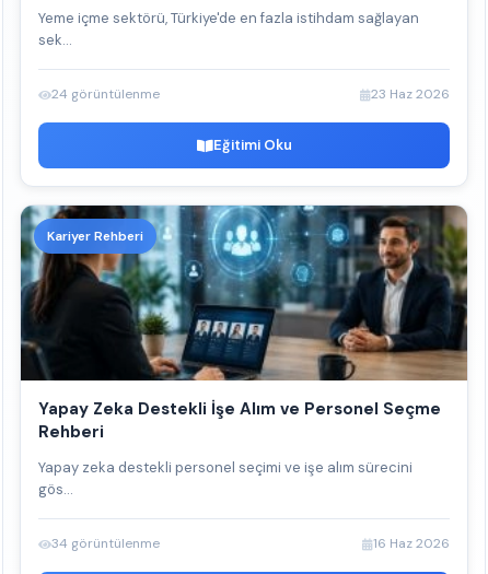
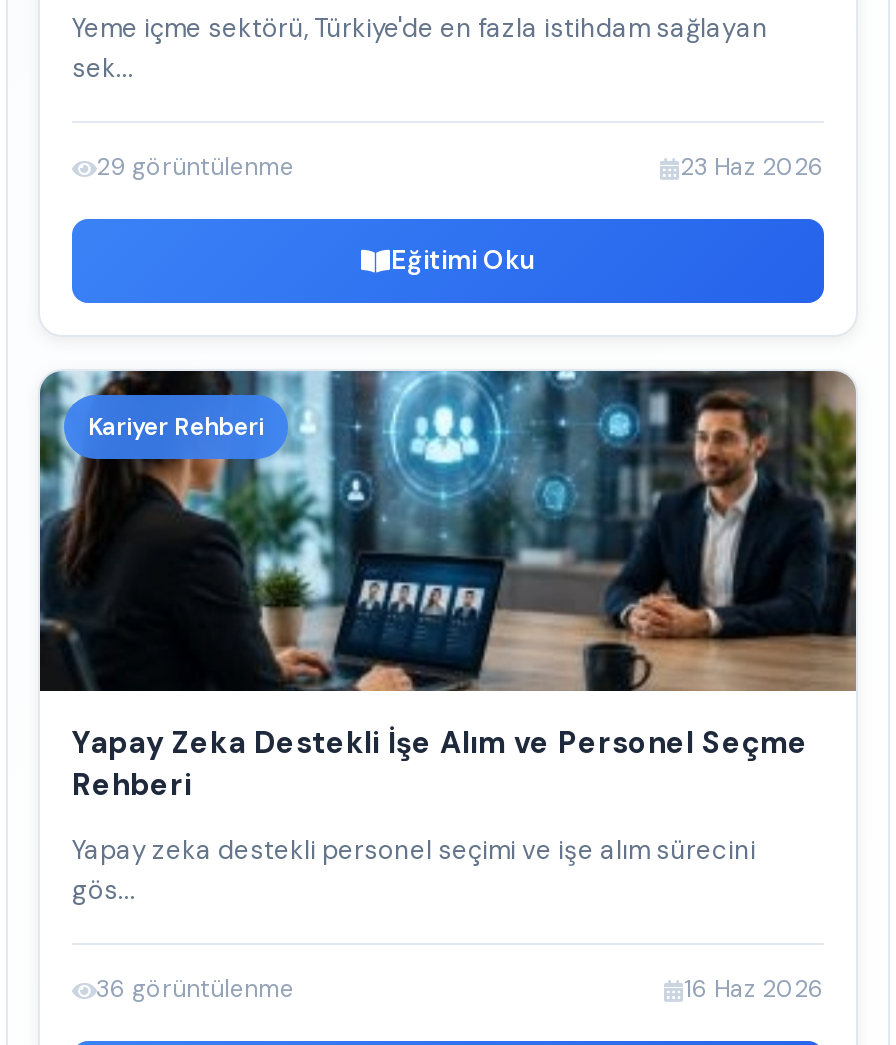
[51,86,160,103] 24 görüntülenme -> [96,152,294,184] 29 görüntülenme
[51,535,160,553] 34 görüntülenme -> [96,974,294,1006] 36 görüntülenme

